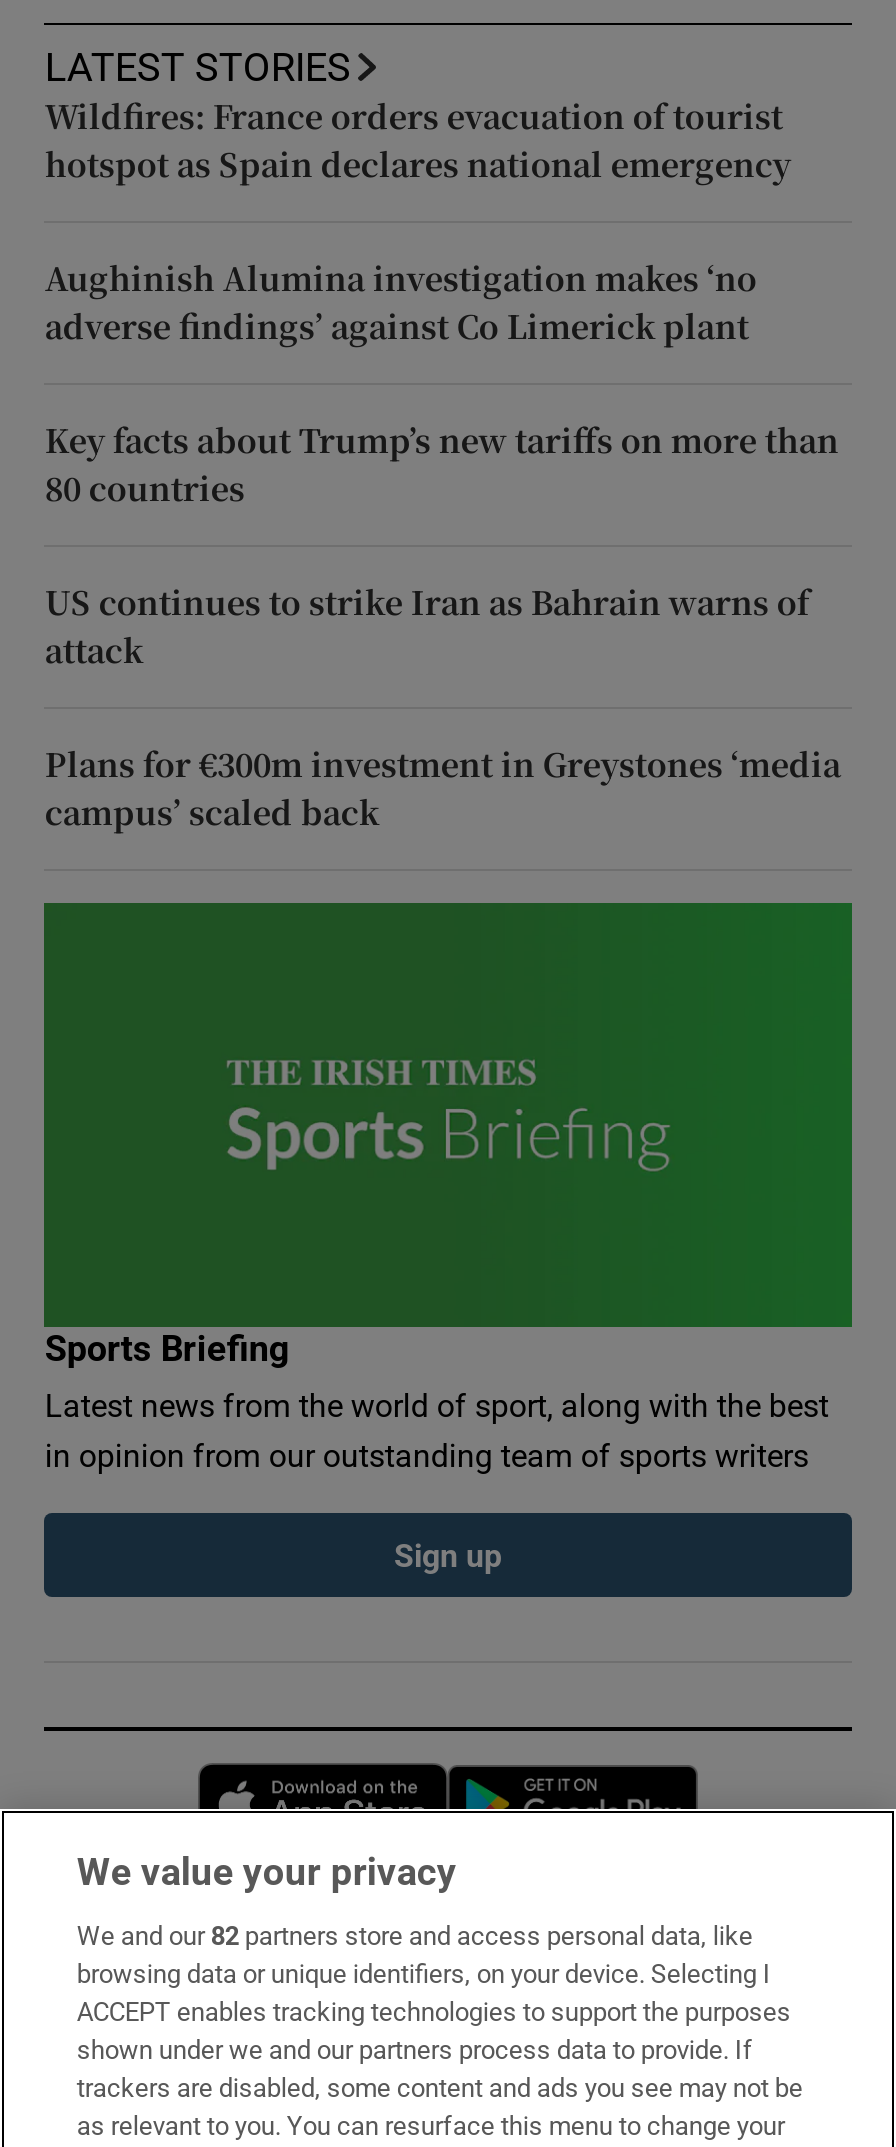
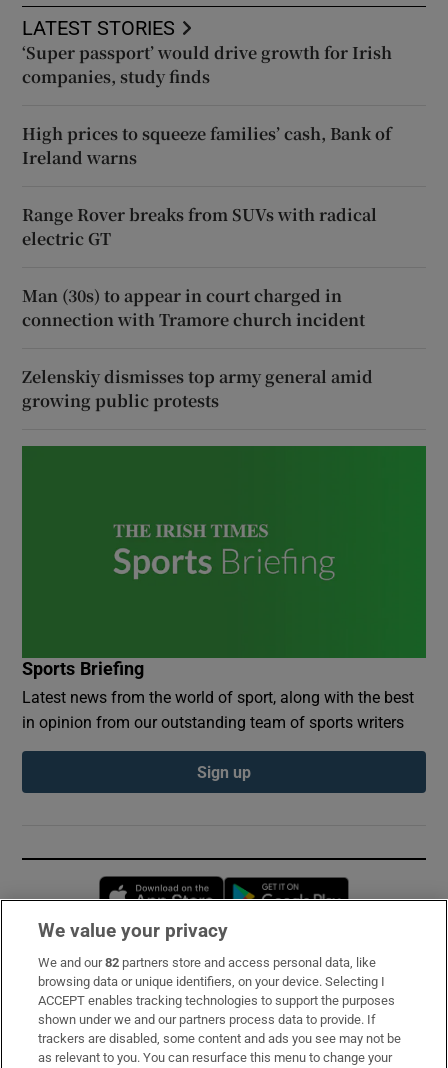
[45,93,791,187] Wildfires: France orders evacuation of tourist | hotspot as Spain declares national emergency -> [22,41,392,88] ‘Super passport’ would drive growth for Irish | companies, study finds
[45,255,757,349] Aughinish Alumina investigation makes ‘no | adverse findings’ against Co Limerick plant -> [22,122,391,169] High prices to squeeze families’ cash, Bank of | Ireland warns
[45,417,839,511] Key facts about Trump’s new tariffs on more than | 80 countries -> [22,203,377,250] Range Rover breaks from SUVs with radical | electric GT
[45,579,809,673] US continues to strike Iran as Bahrain warns of | attack -> [22,284,365,331] Man (30s) to appear in court charged in | connection with Tramore church incident
[45,741,841,835] Plans for €300m investment in Greystones ‘media | campus’ scaled back -> [22,365,373,412] Zelenskiy dismisses top army general amid | growing public protests

